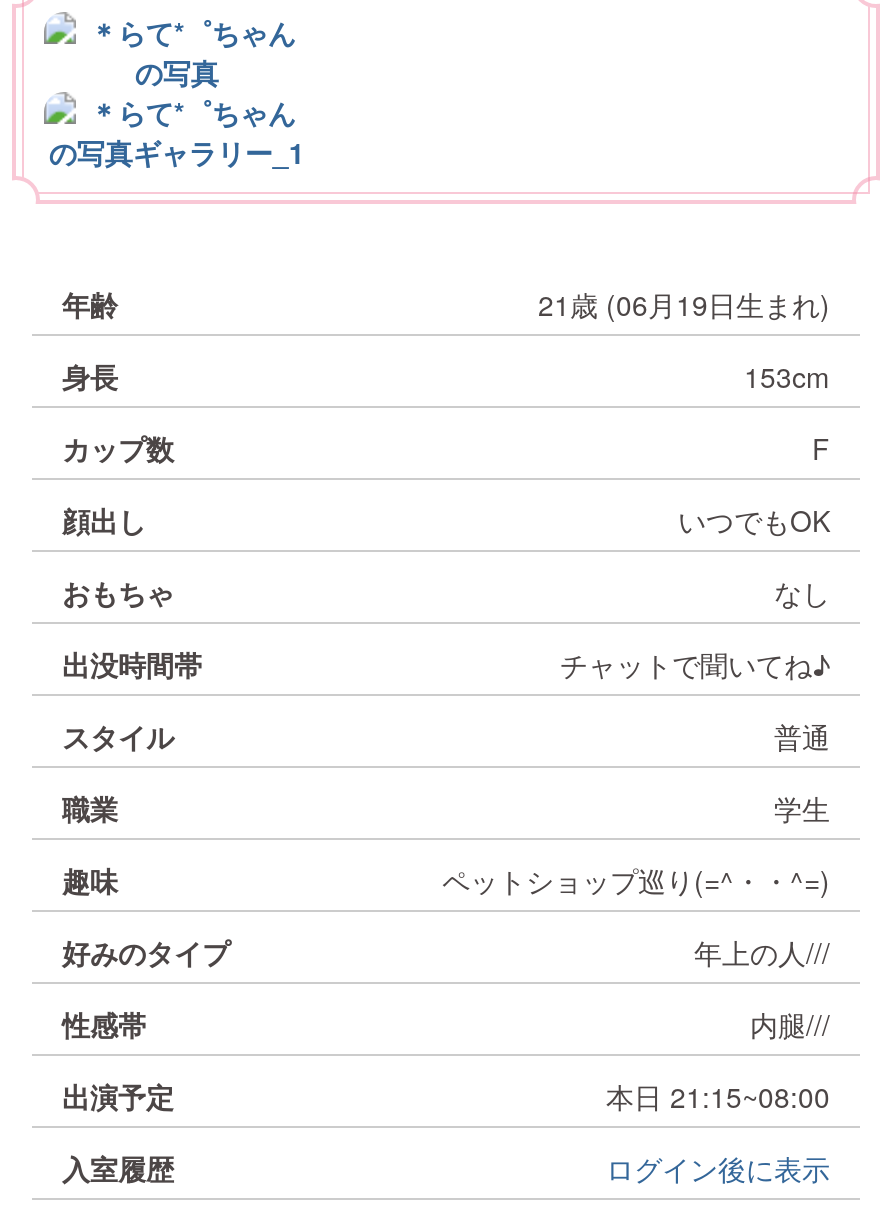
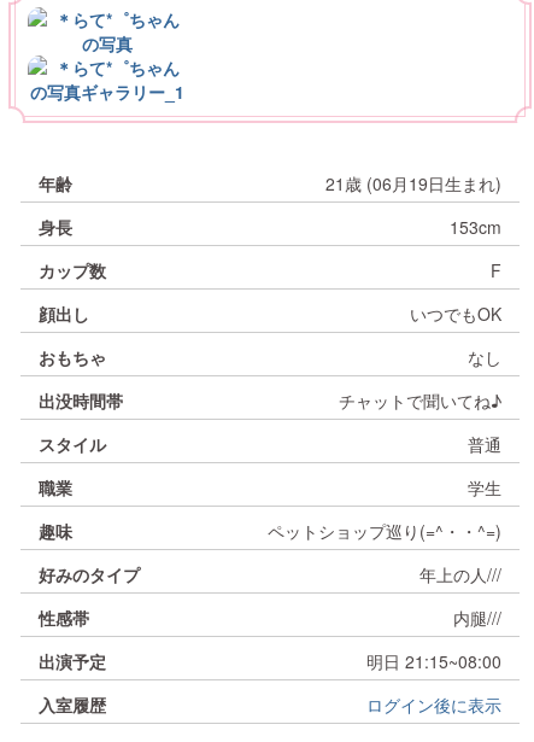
[606,1076,830,1116] 本日 21:15~08:00 -> [366,649,501,673] 明日 21:15~08:00

